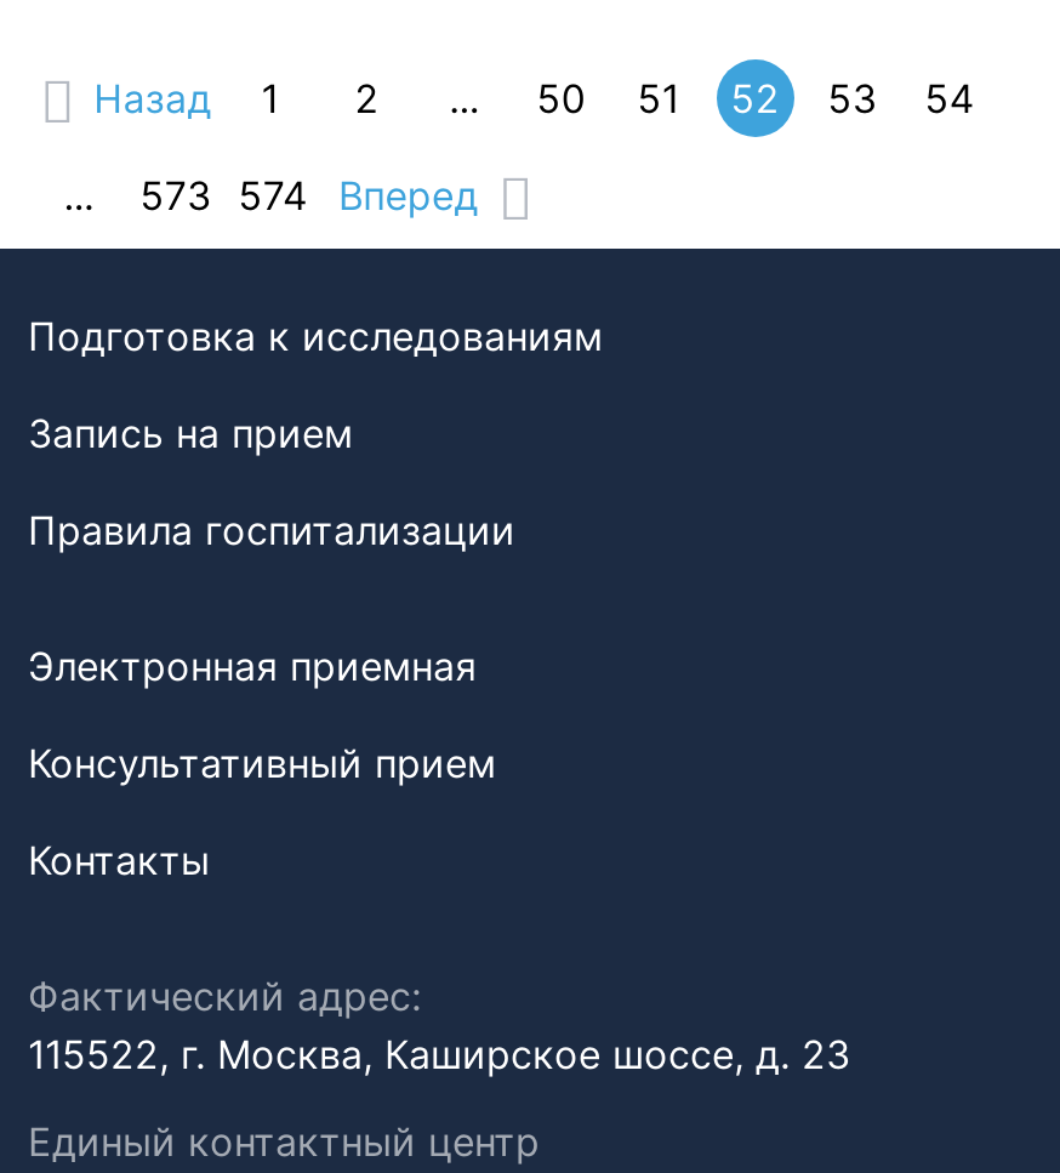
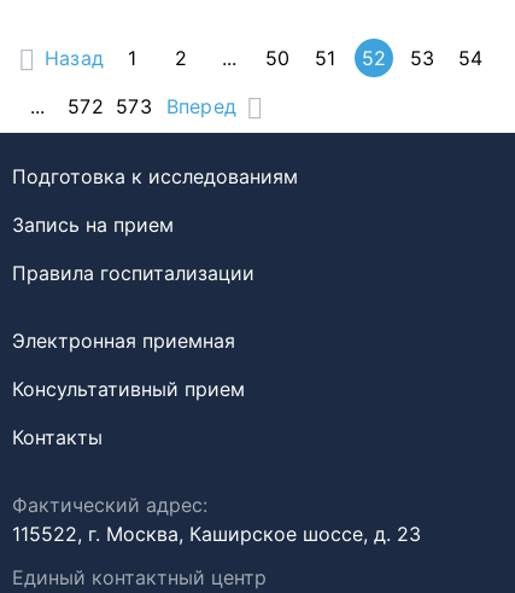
[140,171,307,220] 573 574 -> [68,94,152,118] 572 573

